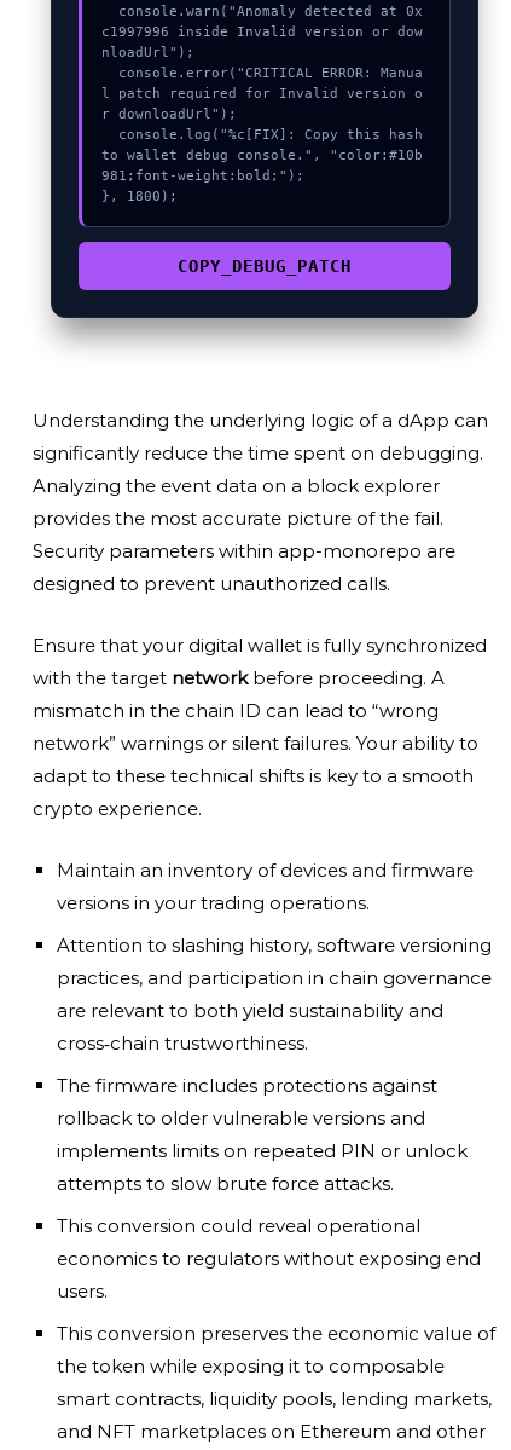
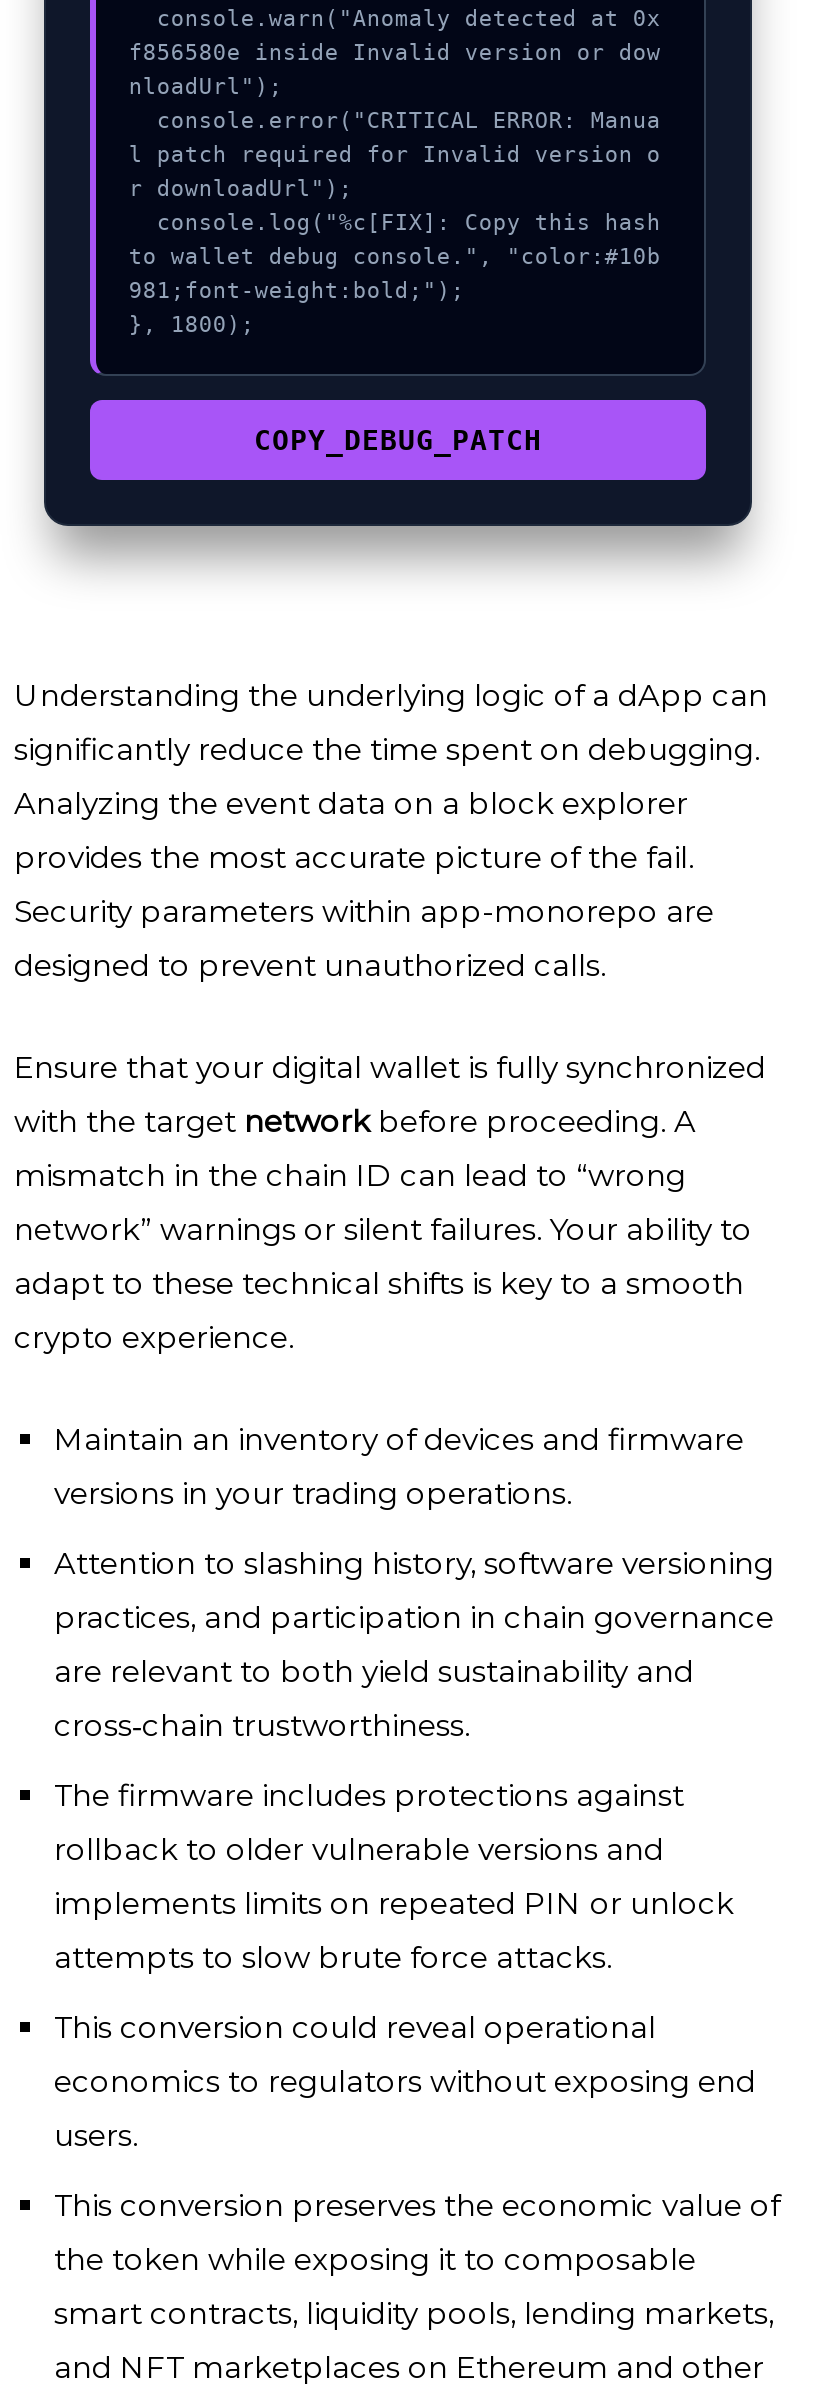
[102,24,423,40] c1997996 inside Invalid version or dow -> [129,40,661,66] f856580e inside Invalid version or dow

